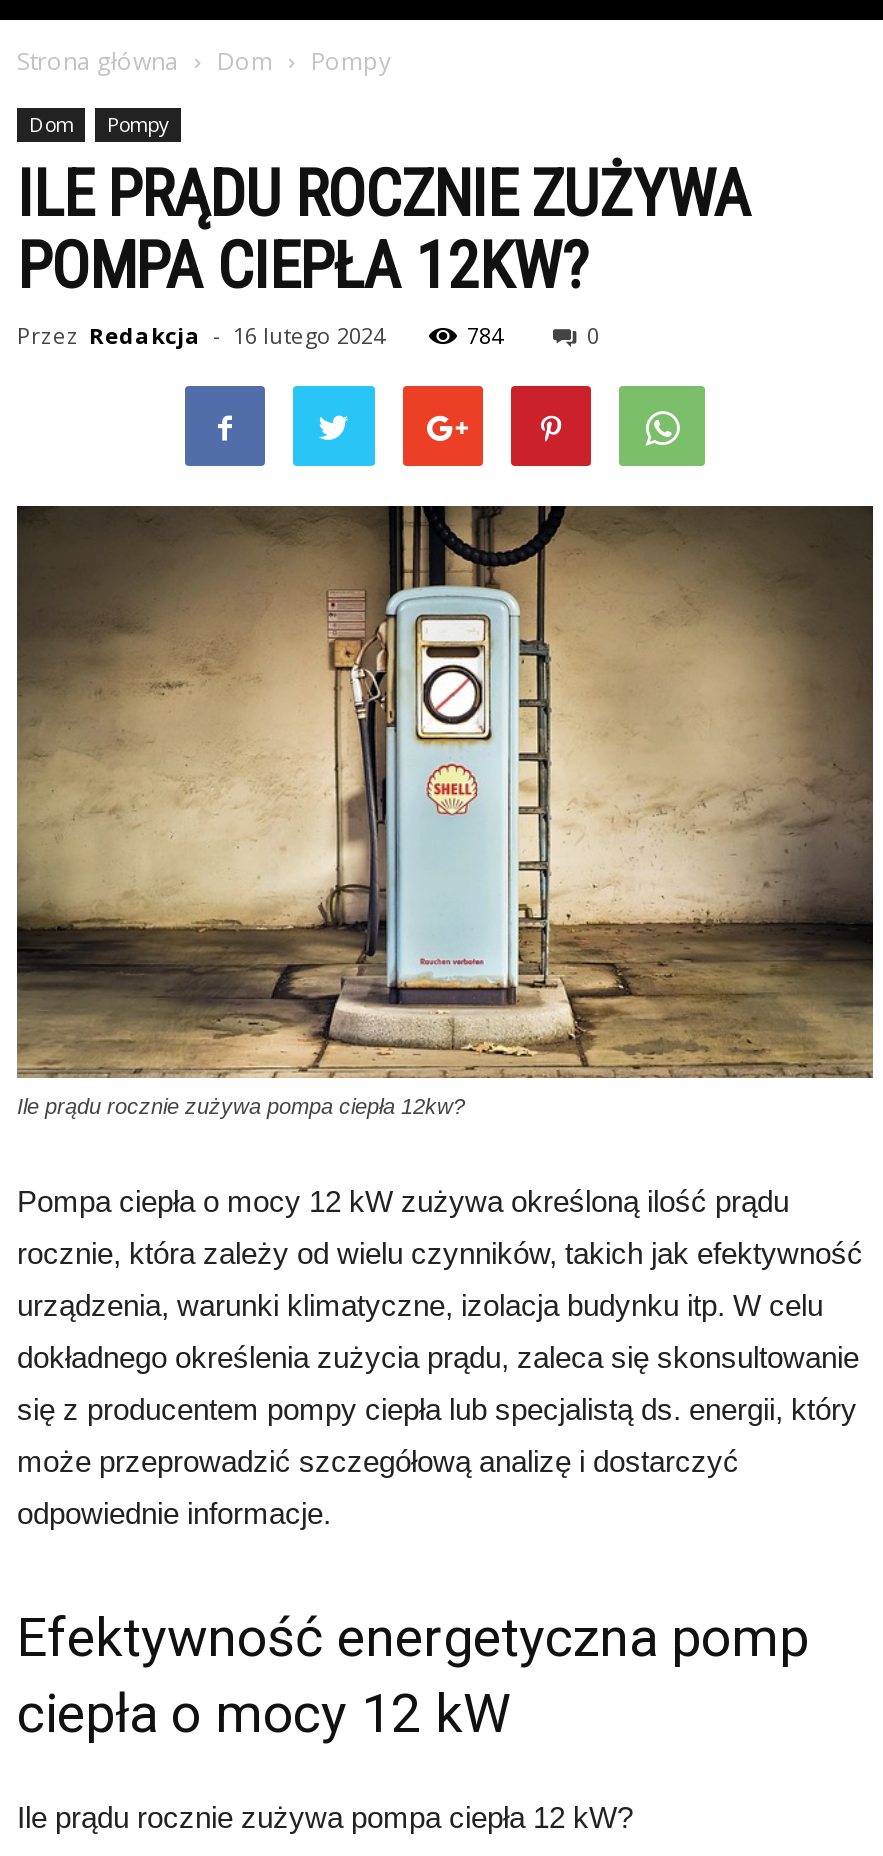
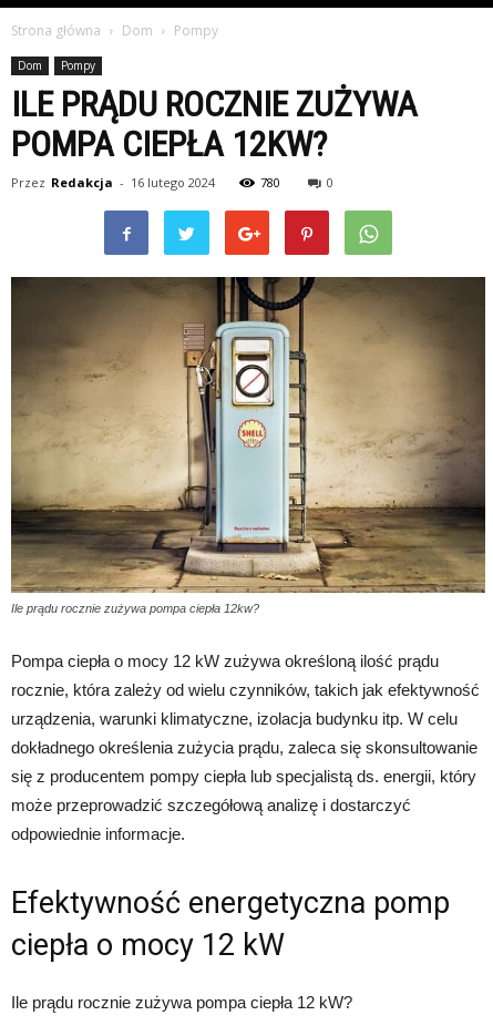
[467,320,503,350] 784 -> [260,174,280,191] 780

